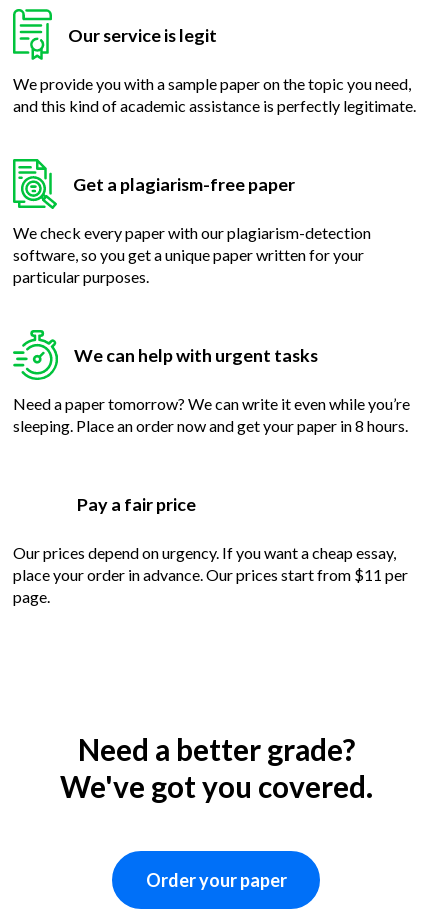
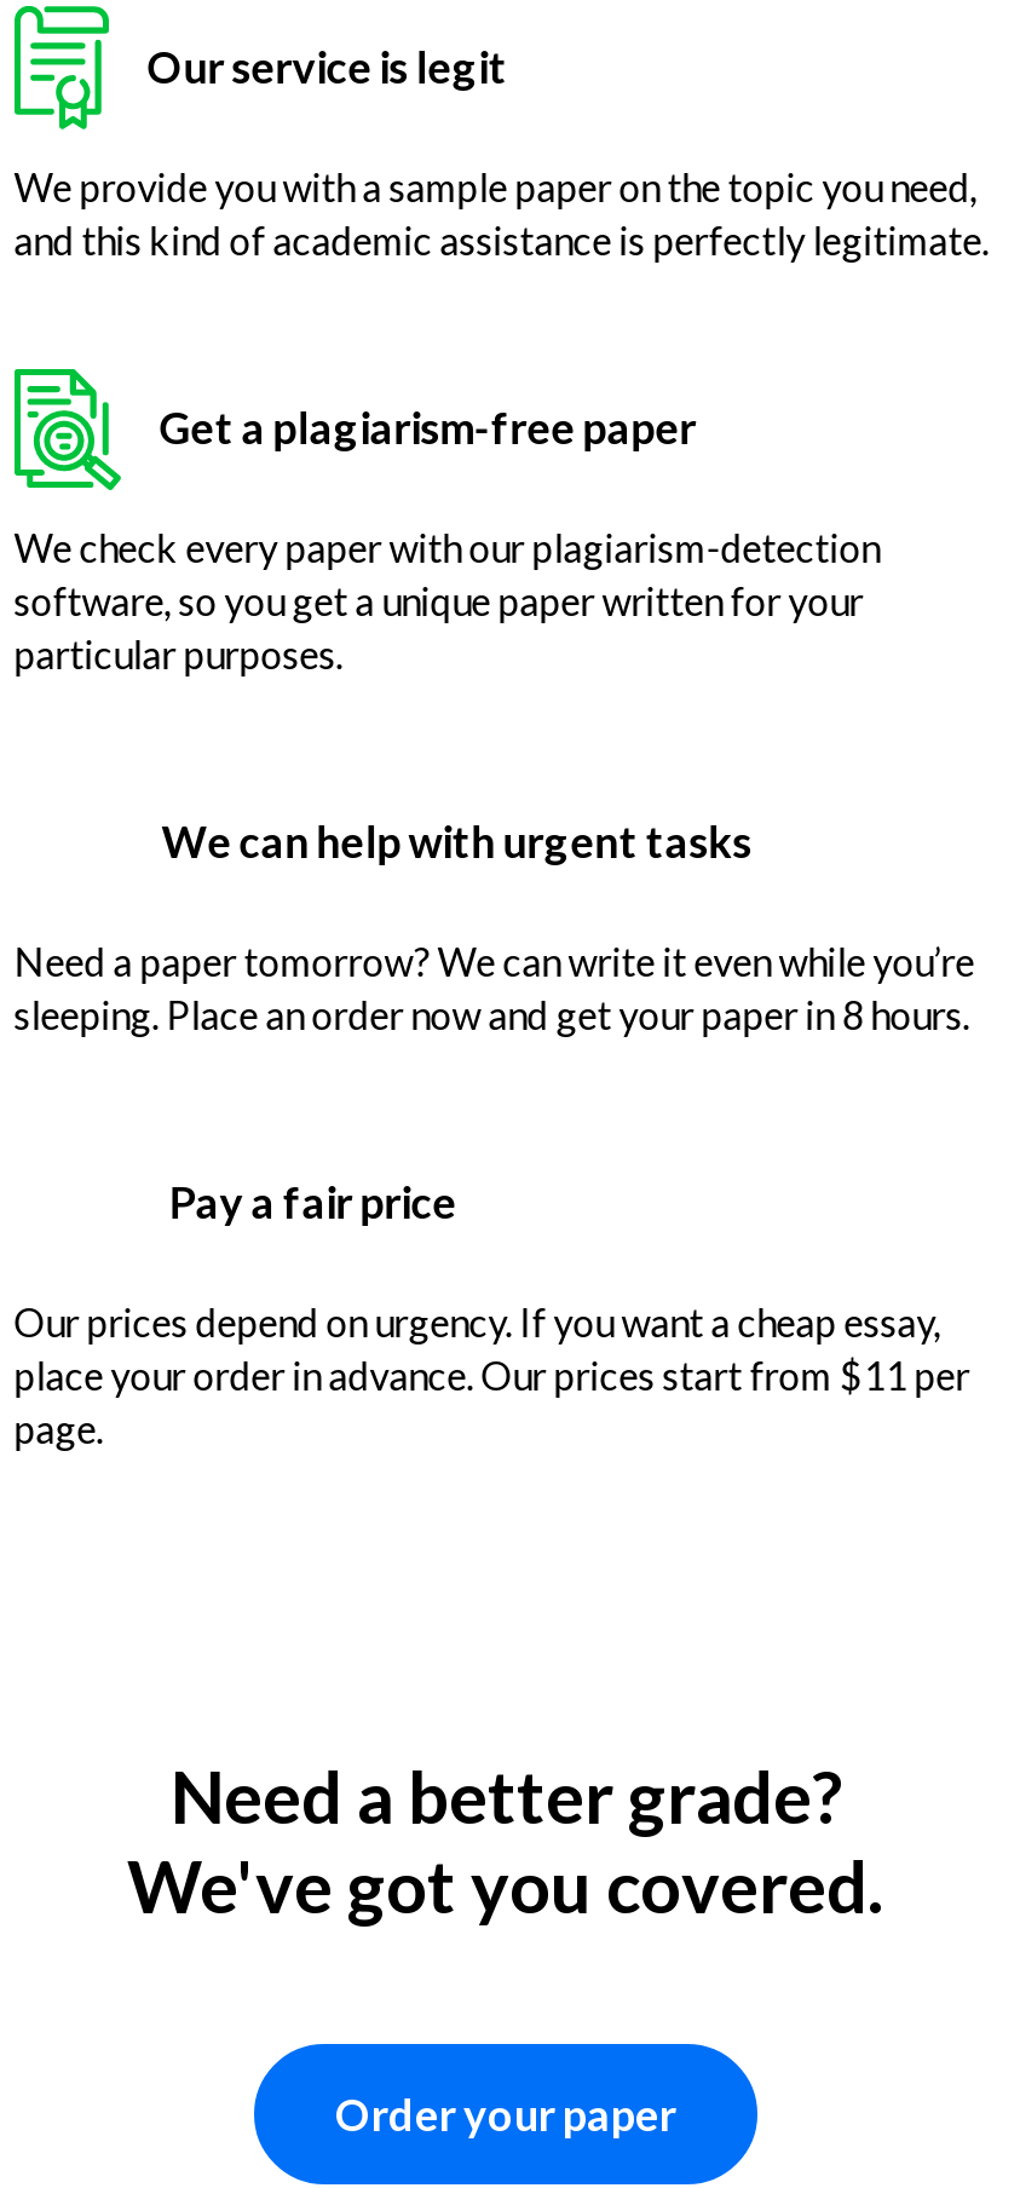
[12,329,59,381] [image] -> none

